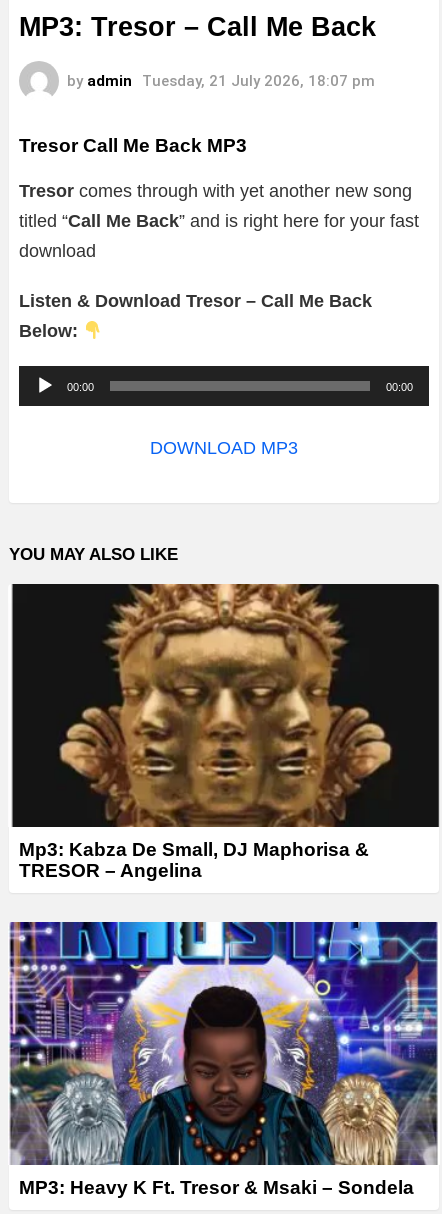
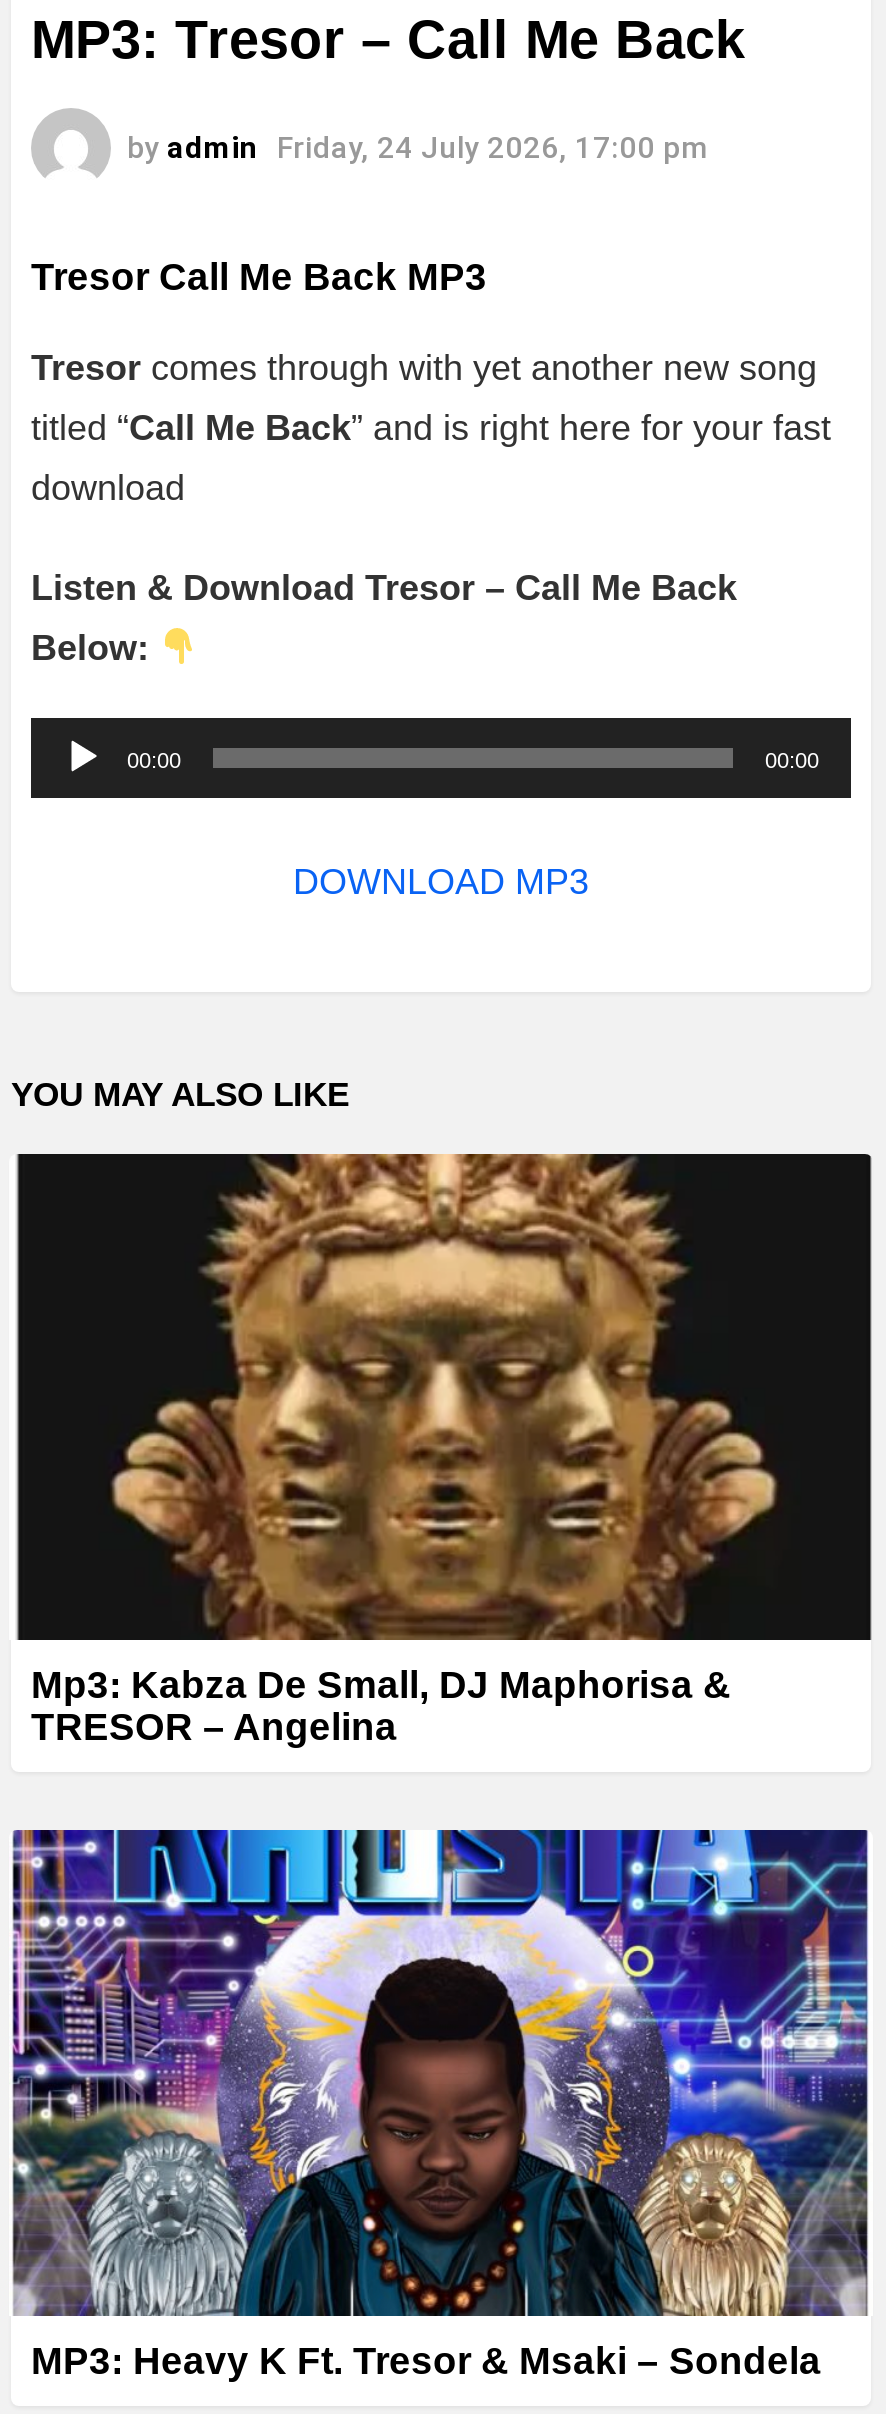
[67,72,375,90] by admin Tuesday, 21 July 2026, 18:07 pm -> [127,131,709,167] by admin Friday, 24 July 2026, 17:00 pm

